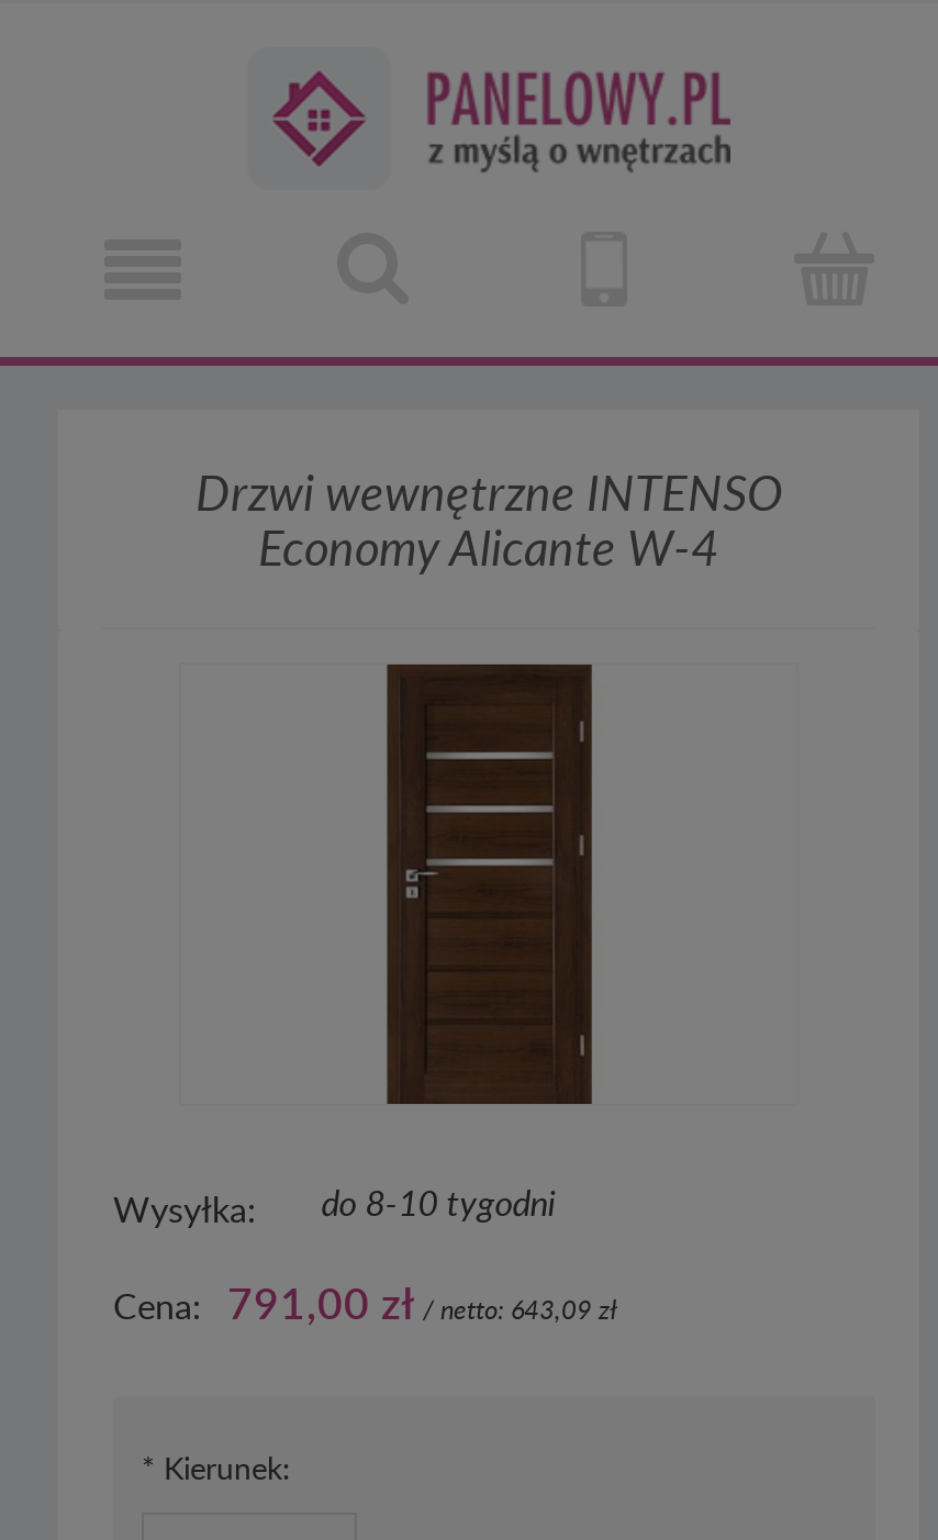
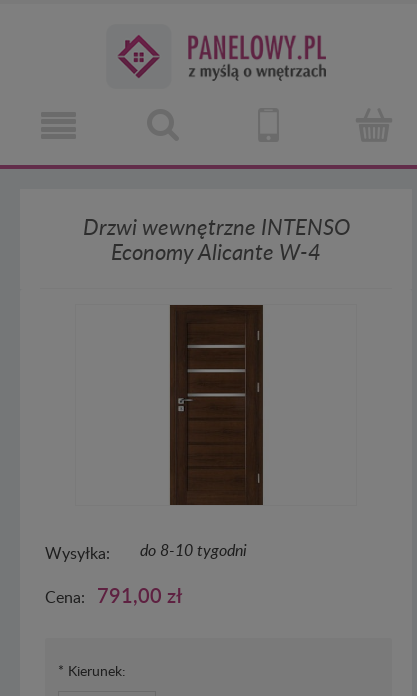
[113,1273,616,1332] Cena: 791,00 zł / netto: 643,09 zł -> [45,582,182,609] Cena: 791,00 zł

